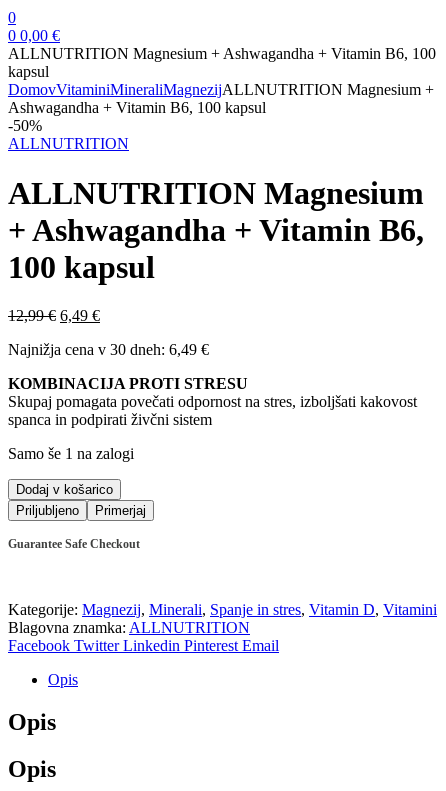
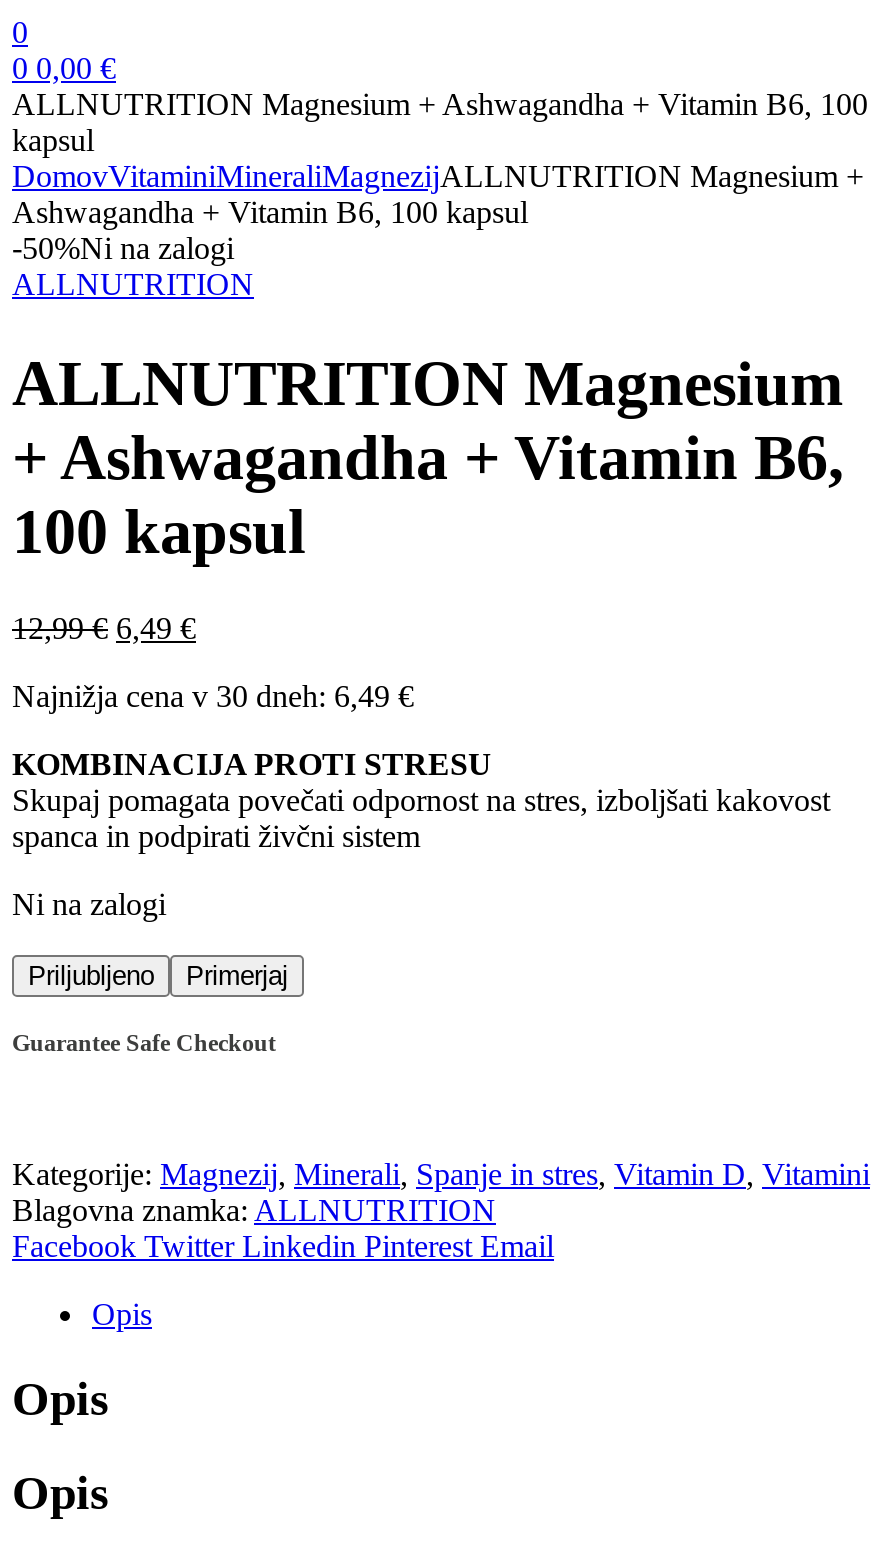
[8,117,42,134] -50% -> [12,232,234,266] -50%Ni na zalogi
[8,445,134,497] Samo še 1 na zalogi | Dodaj v košarico -> [12,887,166,921] Ni na zalogi

